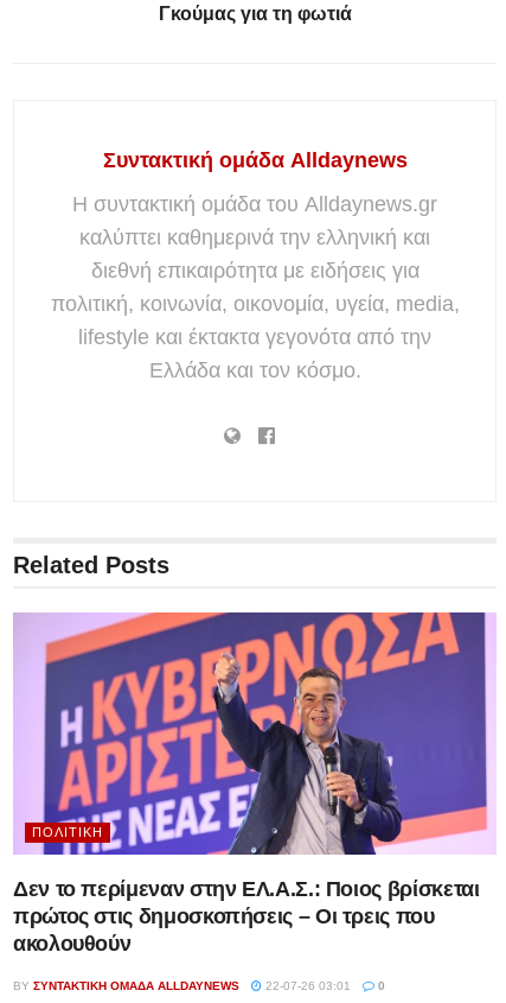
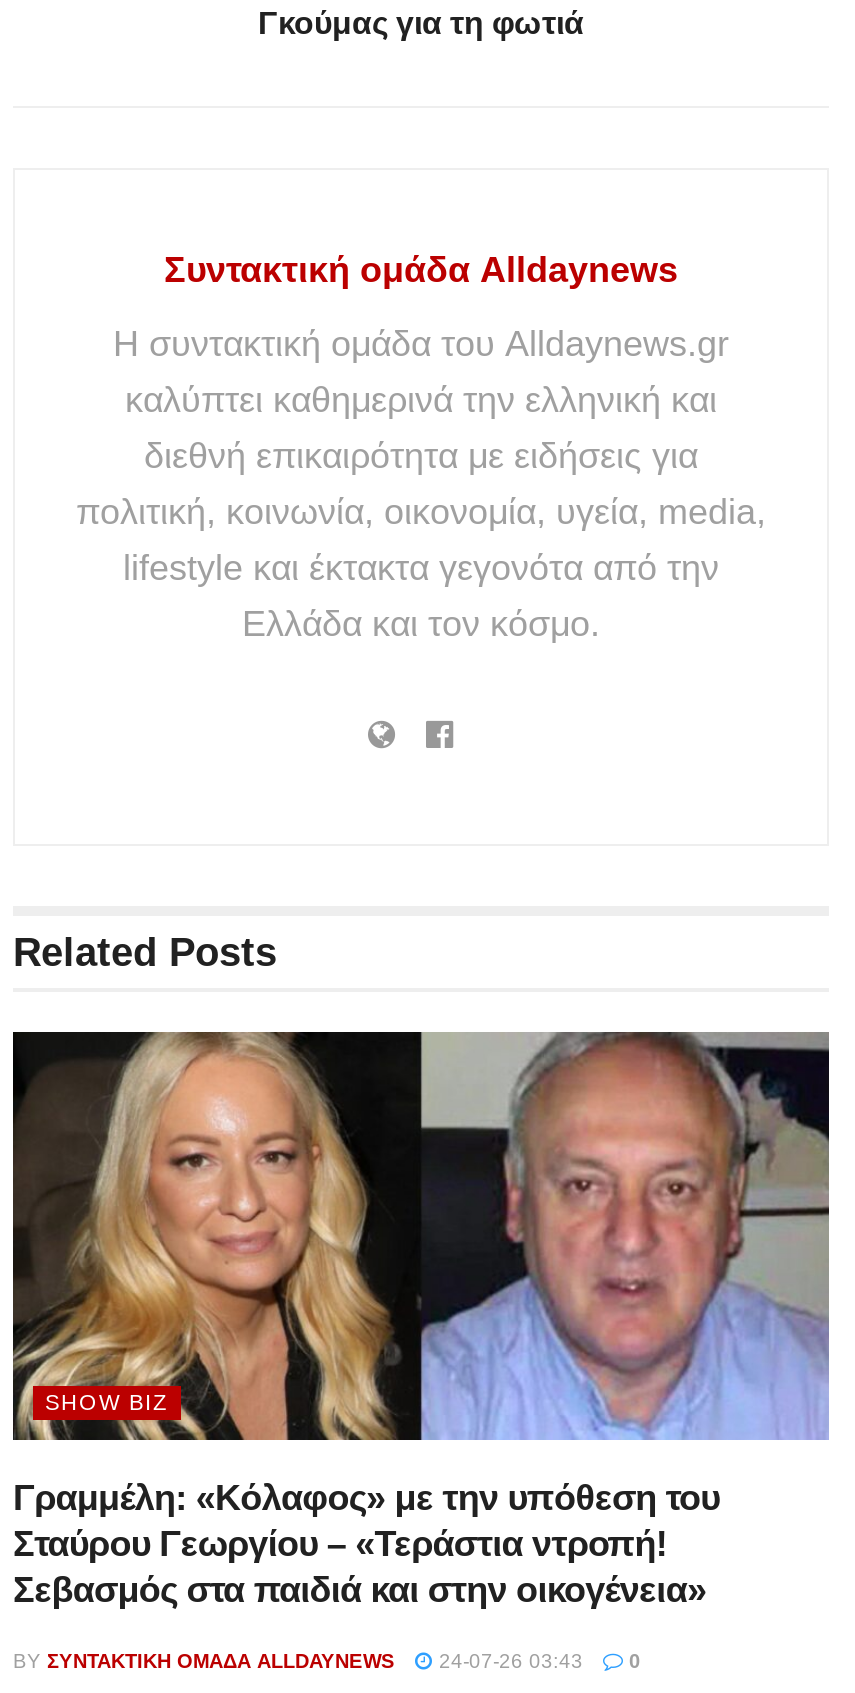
[13,611,497,856] [image] | ΠΟΛΙΤΙΚΉ -> [11,1030,831,1442] [image] | SHOW BIZ
[13,877,479,956] Δεν το περίμεναν στην ΕΛ.Α.Σ.: Ποιος βρίσκεται | πρώτος στις δημοσκοπήσεις – Οι τρεις που | ακολουθούν -> [13,1478,720,1610] Γραμμέλη: «Κόλαφος» με την υπόθεση του | Σταύρου Γεωργίου – «Τεράστια ντροπή! | Σεβασμός στα παιδιά και στην οικογένεια»
[13,979,385,992] BY ΣΥΝΤΑΚΤΙΚΉ ΟΜΆΔΑ ALLDAYNEWS 22-07-26 03:01 0 -> [13,1650,641,1672] BY ΣΥΝΤΑΚΤΙΚΉ ΟΜΆΔΑ ALLDAYNEWS 24-07-26 03:43 0

